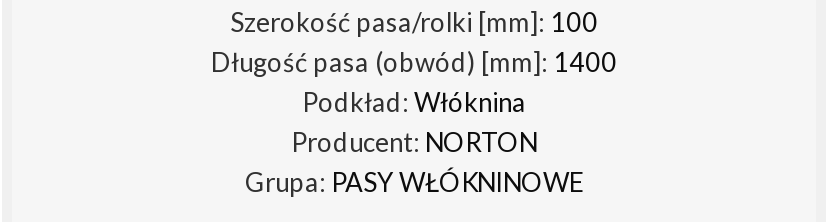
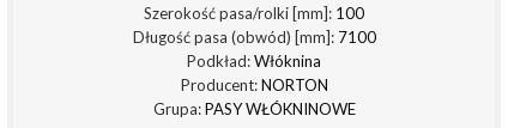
[211,45,617,77] Długość pasa (obwód) [mm]: 1400 -> [132,27,376,46] Długość pasa (obwód) [mm]: 7100

